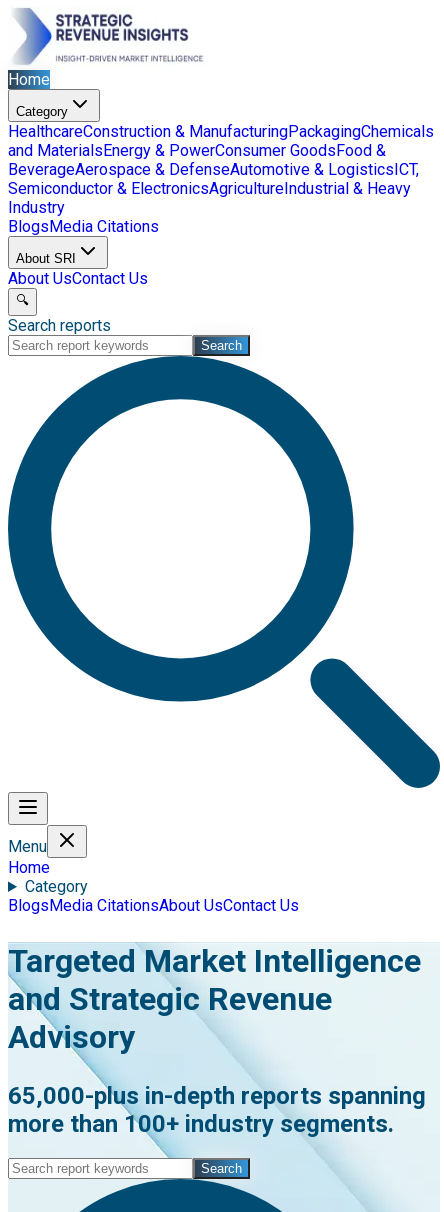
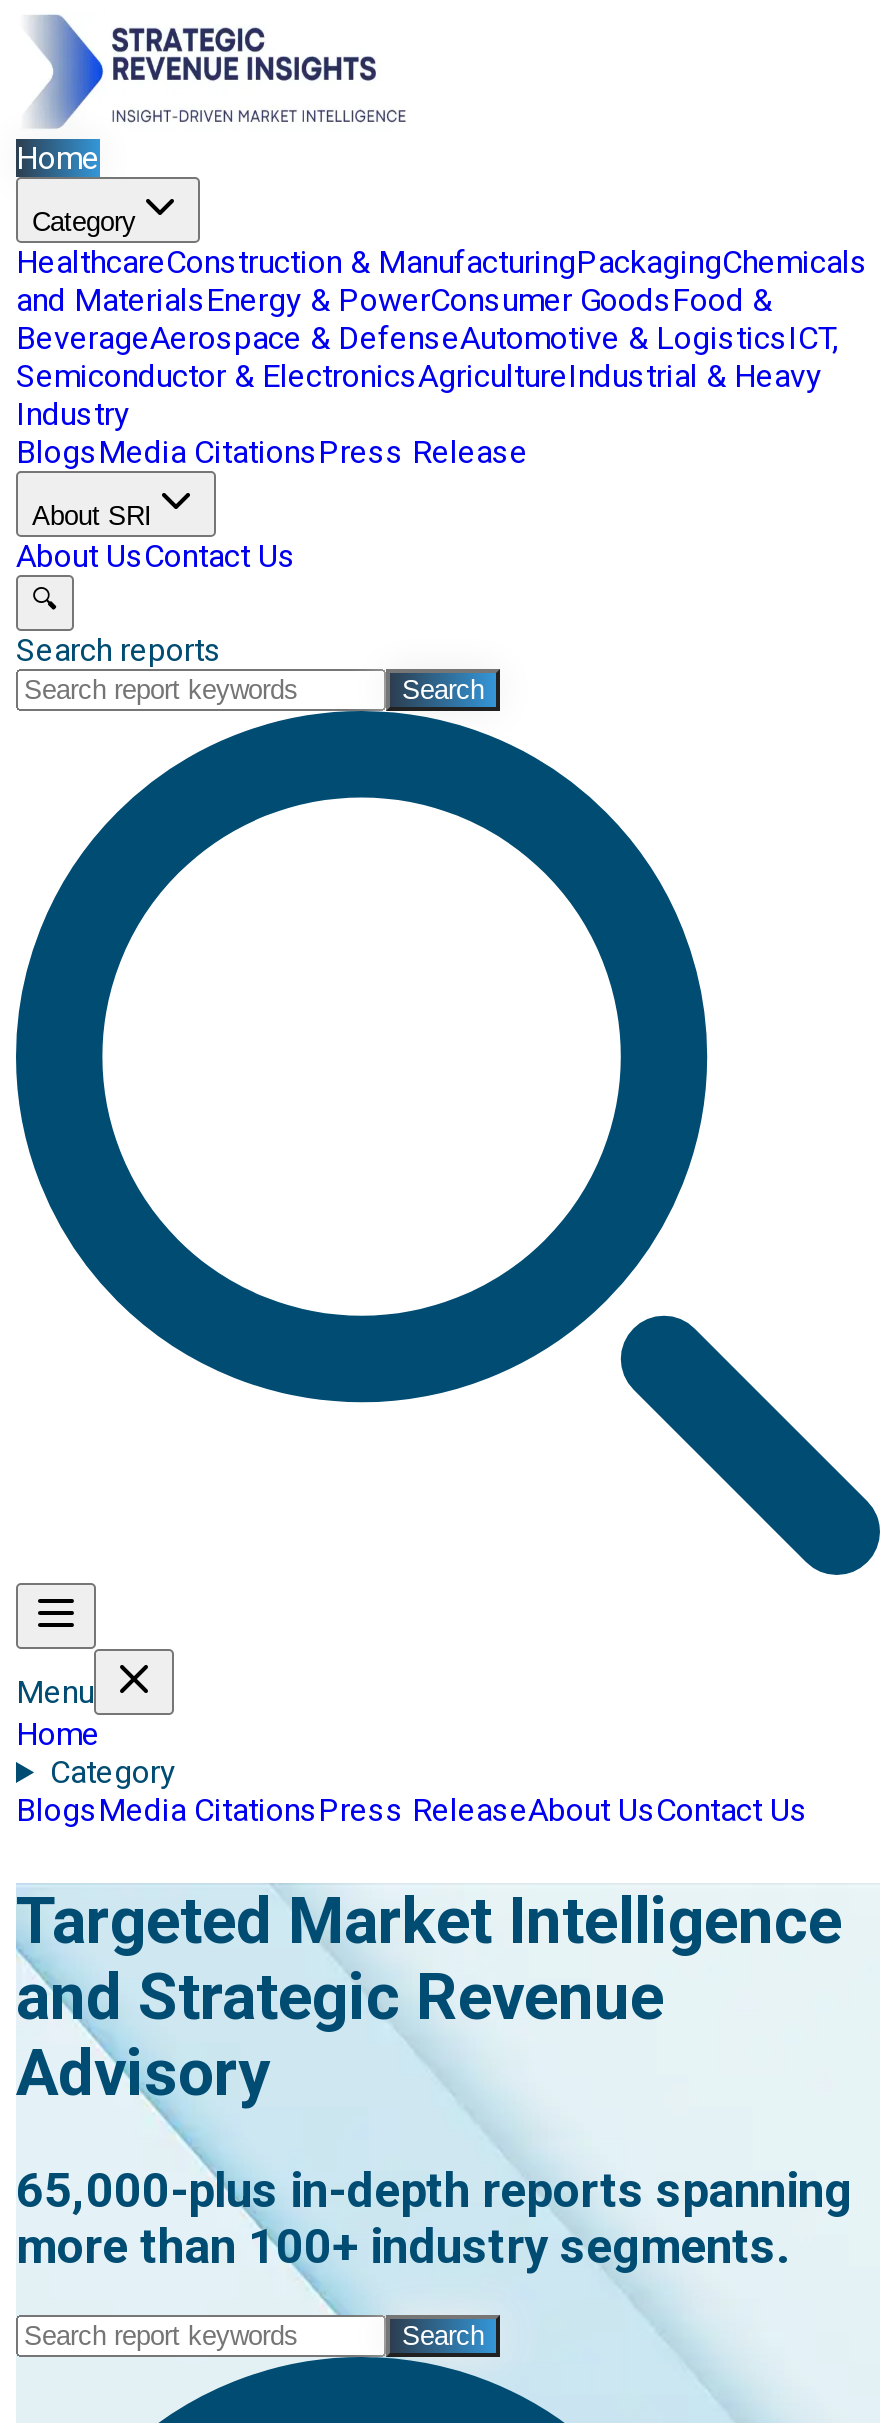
[8,217,159,236] BlogsMedia Citations -> [16,433,528,471] Blogs Media Citations Press Release
[8,896,299,915] BlogsMedia CitationsAbout UsContact Us -> [16,1791,808,1829] Blogs Media Citations Press ReleaseAbout UsContact Us

